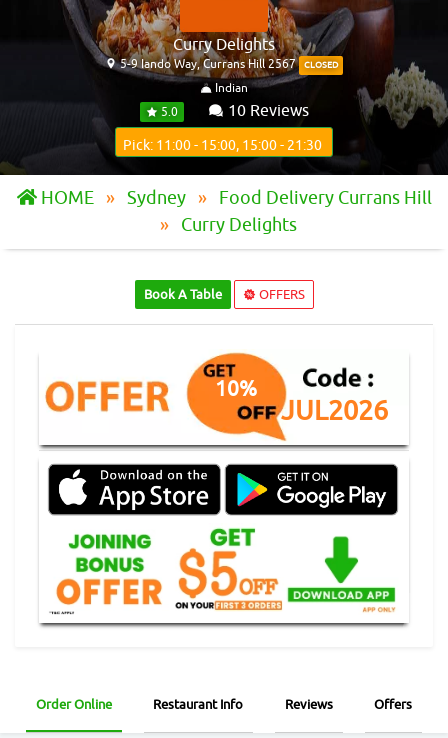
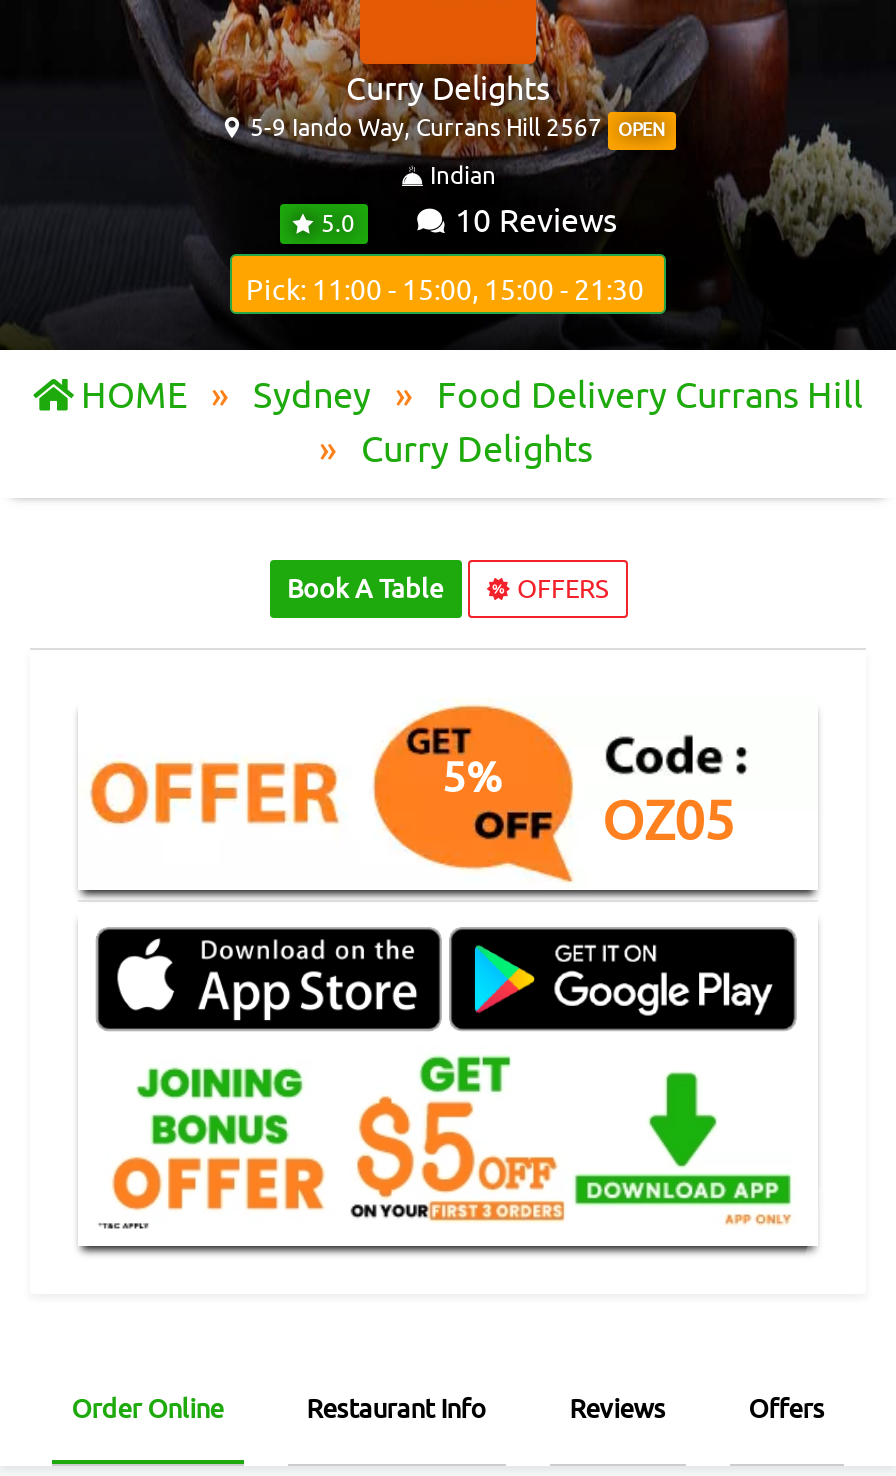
[117,56,338,72] 5-9 Iando Way, Currans Hill 2567 CLOSED -> [244,112,666,144] 5-9 Iando Way, Currans Hill 2567 OPEN
[215,376,387,428] 10% | JUL2026 -> [442,752,734,856] 5% | OZ05

